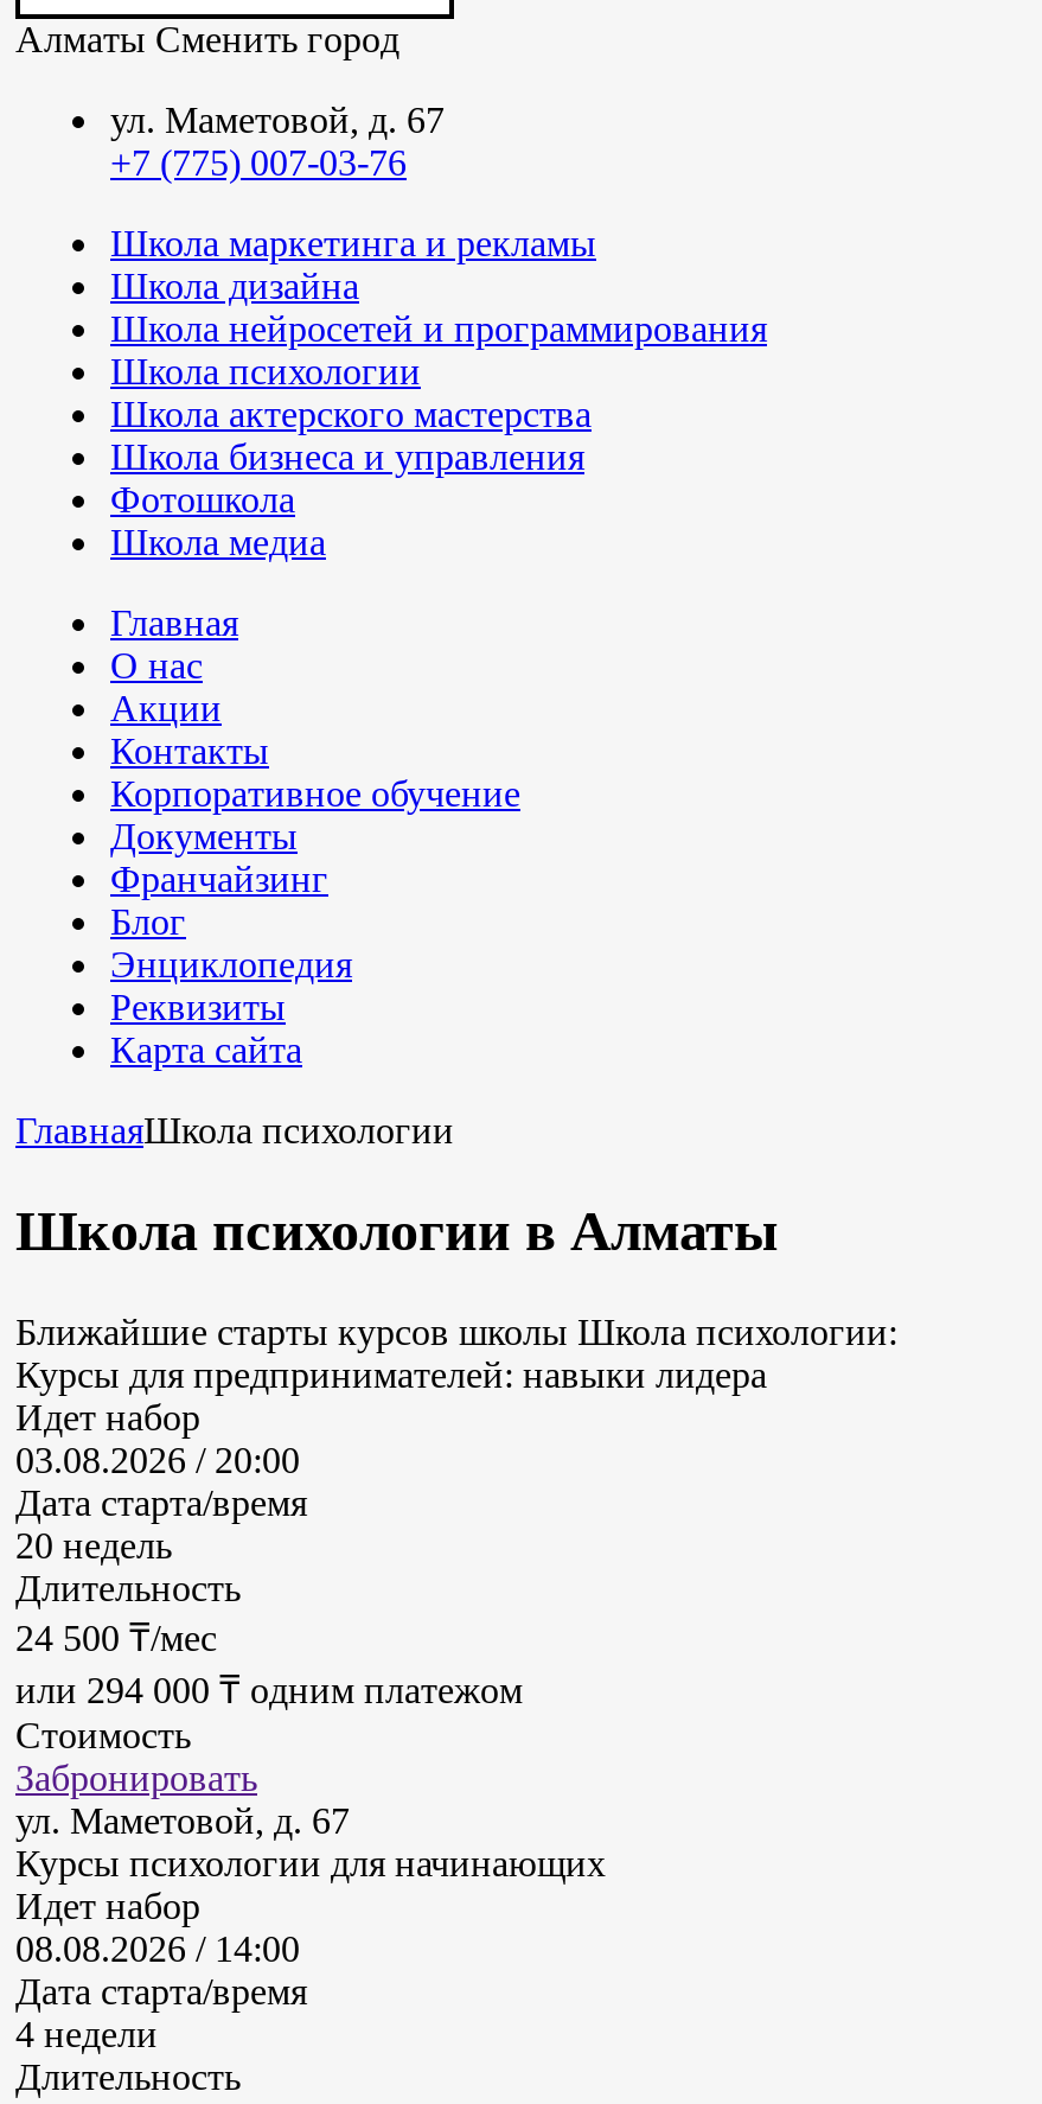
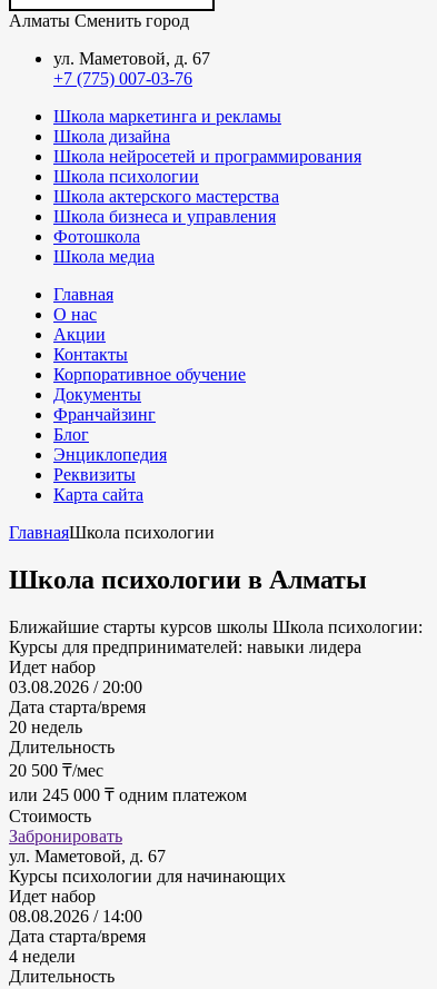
[15,1618,217,1659] 24 500 ₸/мес -> [9,761,103,780] 20 500 ₸/мес
[15,1670,523,1711] или 294 000 ₸ одним платежом -> [9,786,247,805] или 245 000 ₸ одним платежом

